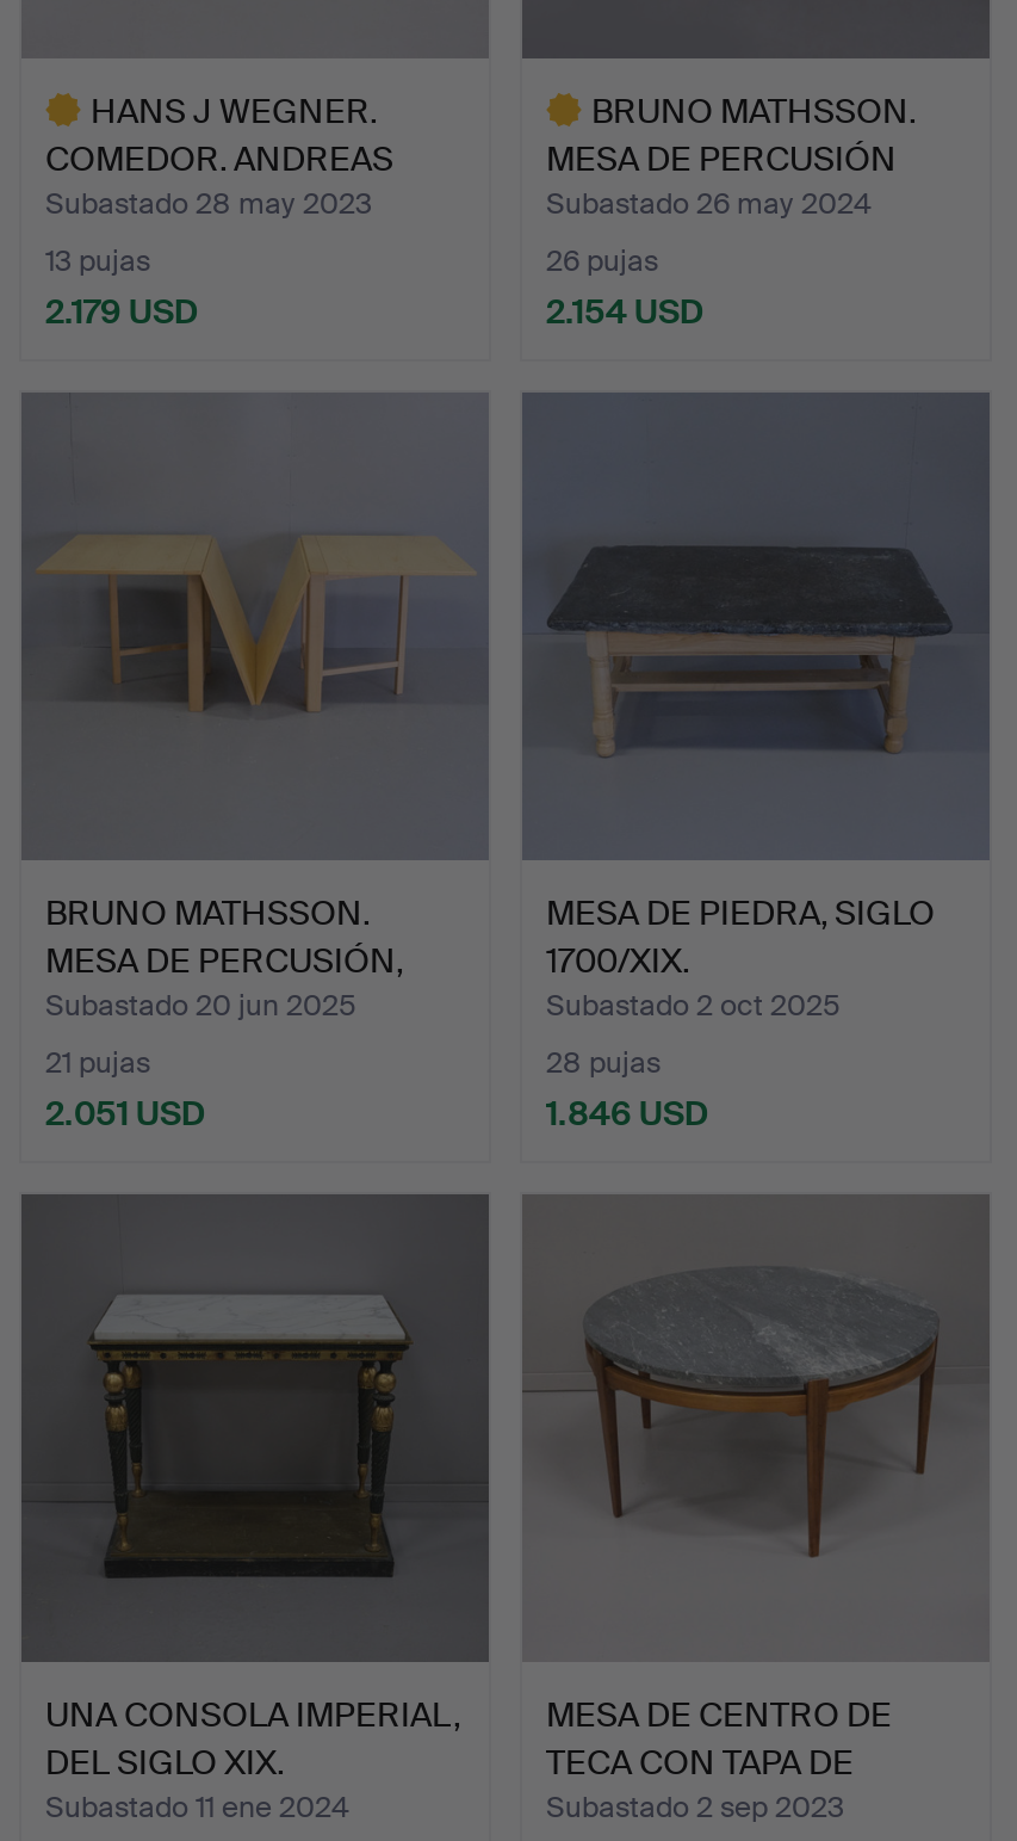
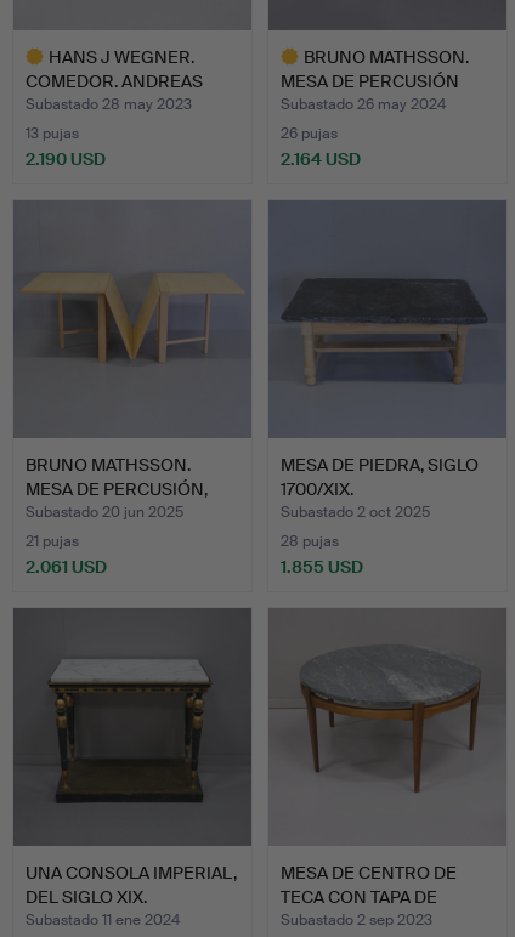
[45,289,198,332] 2.179 USD -> [26,148,106,170] 2.190 USD
[546,289,703,332] 2.154 USD -> [281,148,361,170] 2.164 USD
[45,1091,205,1134] 2.051 USD -> [26,556,107,577] 2.061 USD
[546,1091,708,1134] 1.846 USD -> [281,556,363,577] 1.855 USD

